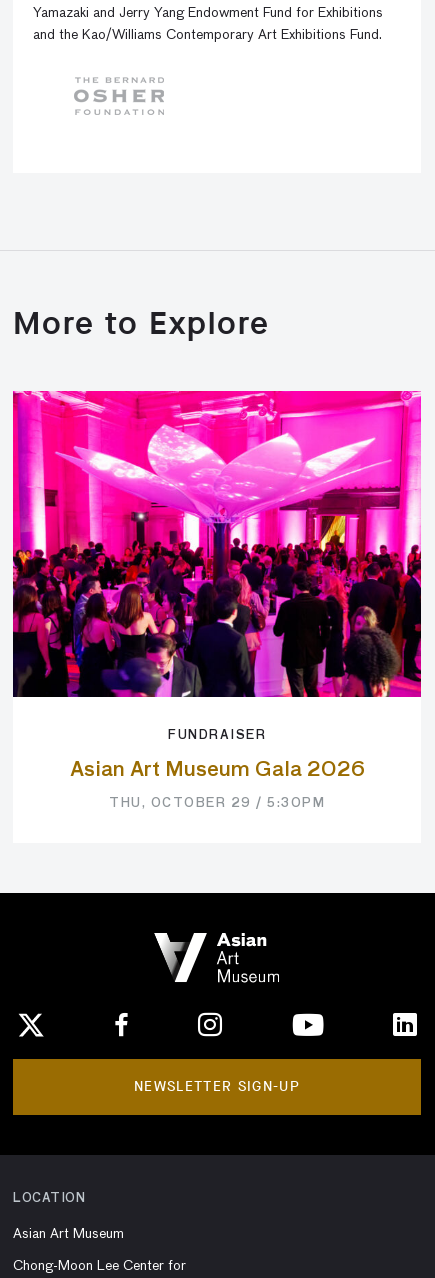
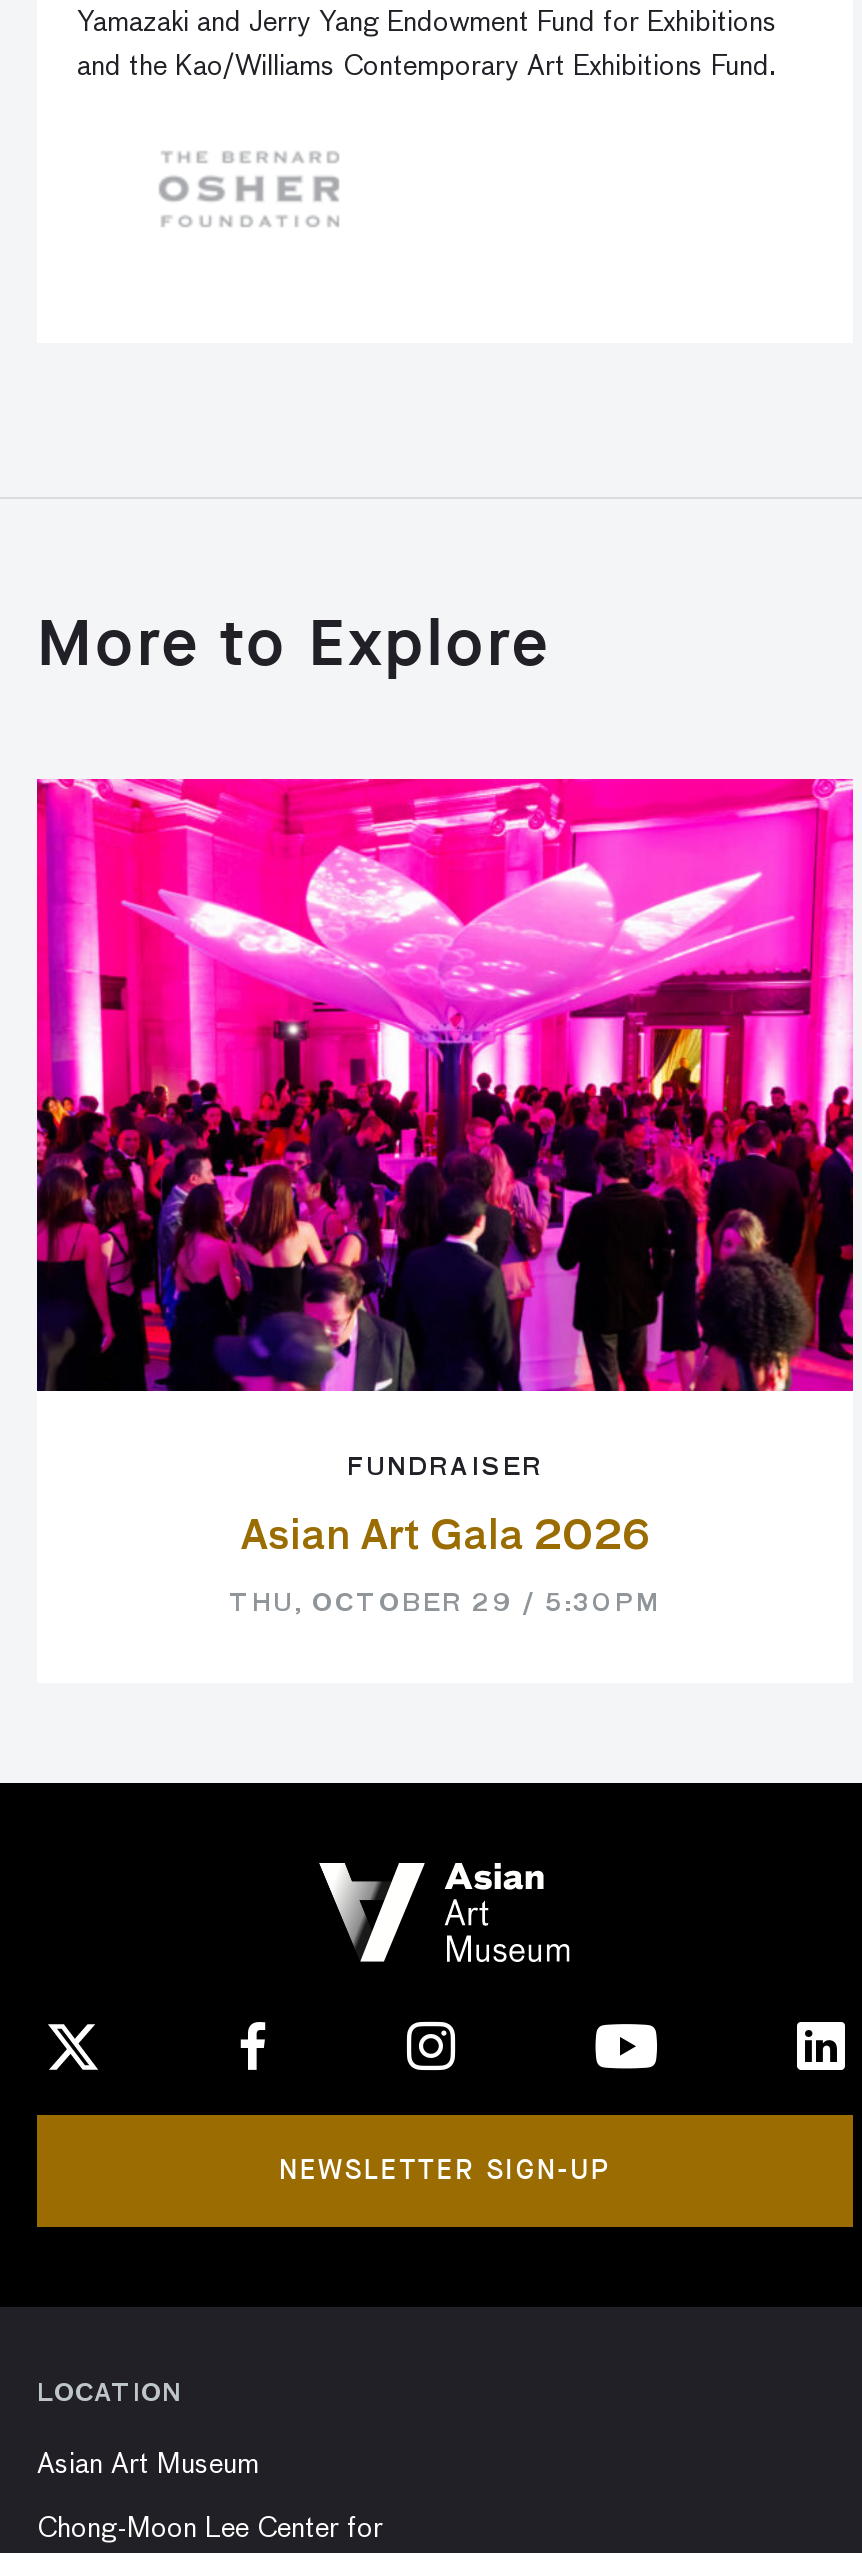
[69,760,364,780] Asian Art Museum Gala 2026 -> [240,1517,650,1557] Asian Art Gala 2026

